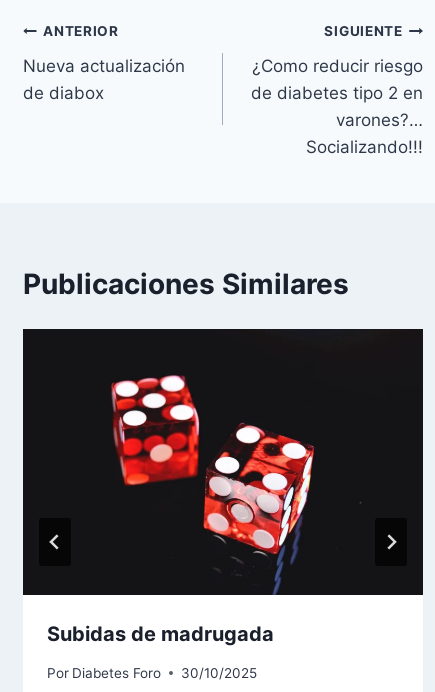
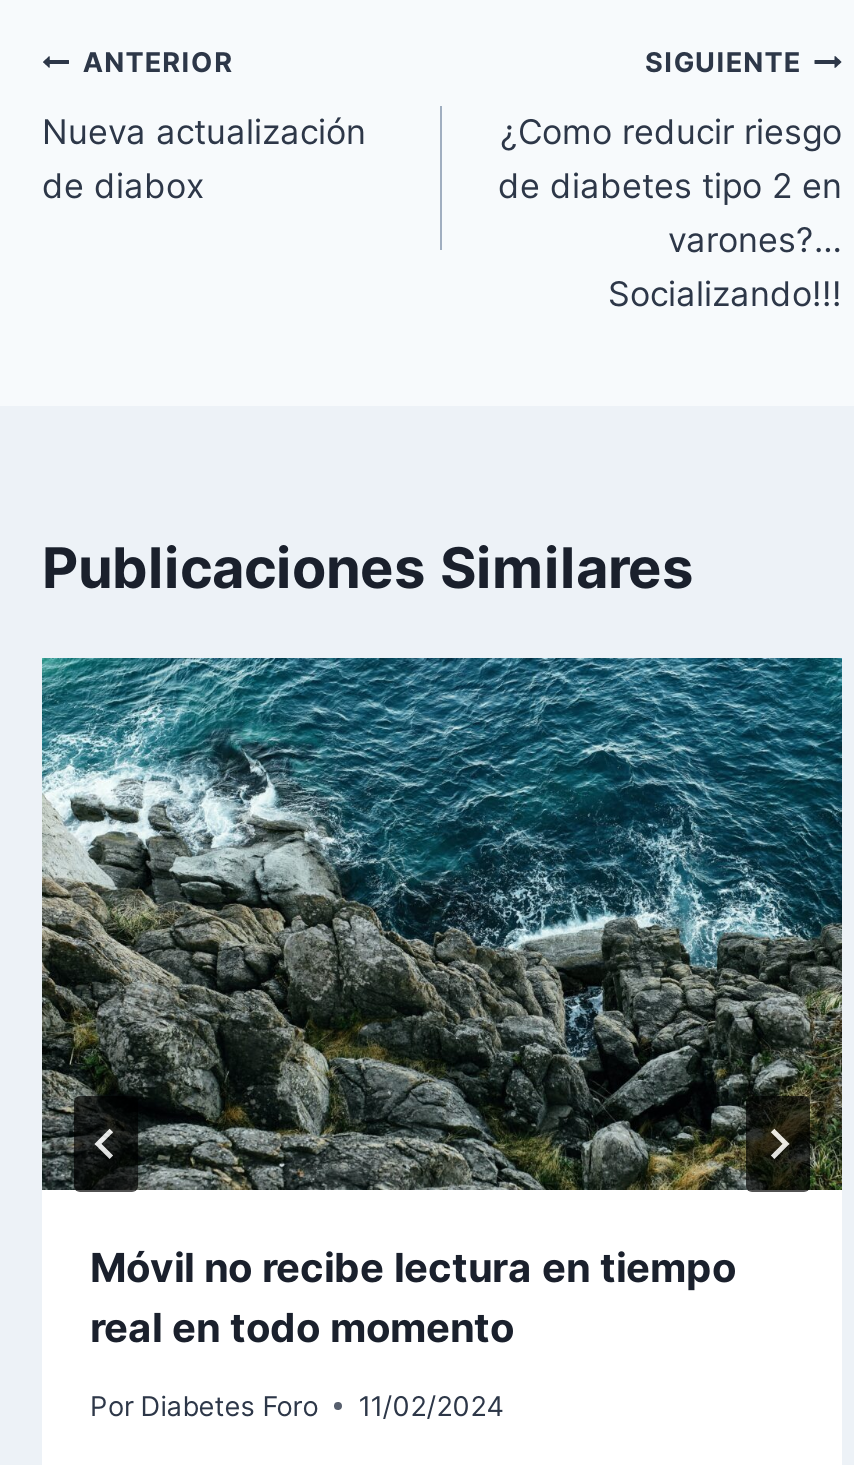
[22,328,423,646] [image] | Subidas de madrugada -> [40,656,844,1353] [image] | Móvil no recibe lectura en tiempo | real en todo momento
[47,665,257,681] Por Diabetes Foro 30/10/2025 -> [90,1390,504,1422] Por Diabetes Foro 11/02/2024

